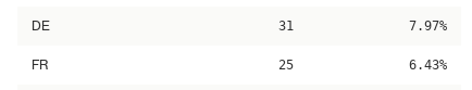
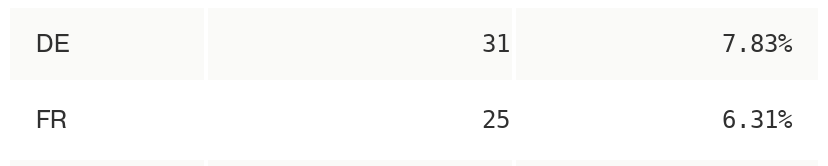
[409,18,447,33] 7.97% -> [722,30,792,58] 7.83%
[409,57,447,72] 6.43% -> [722,106,792,134] 6.31%

